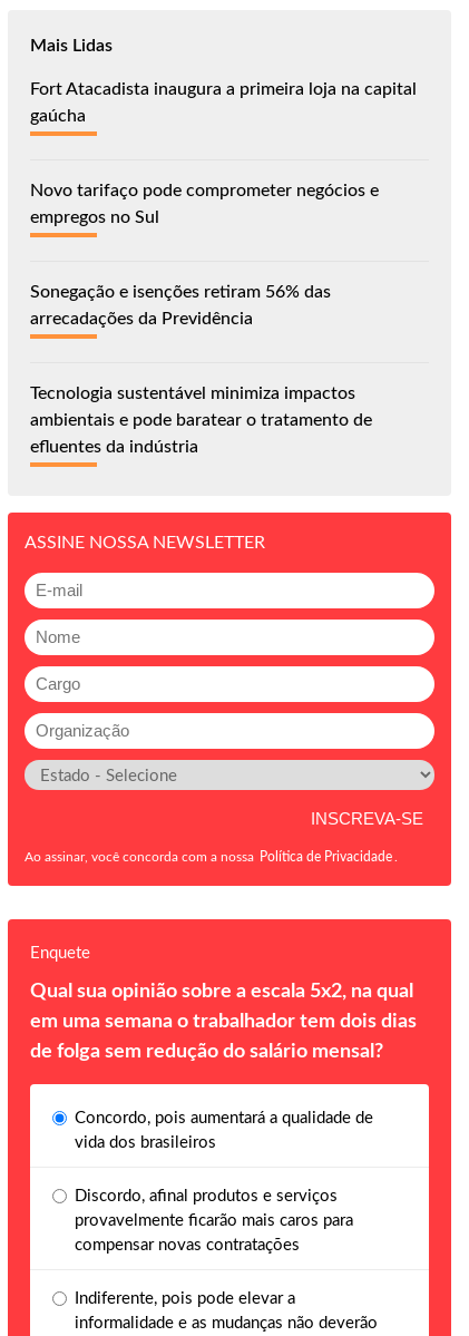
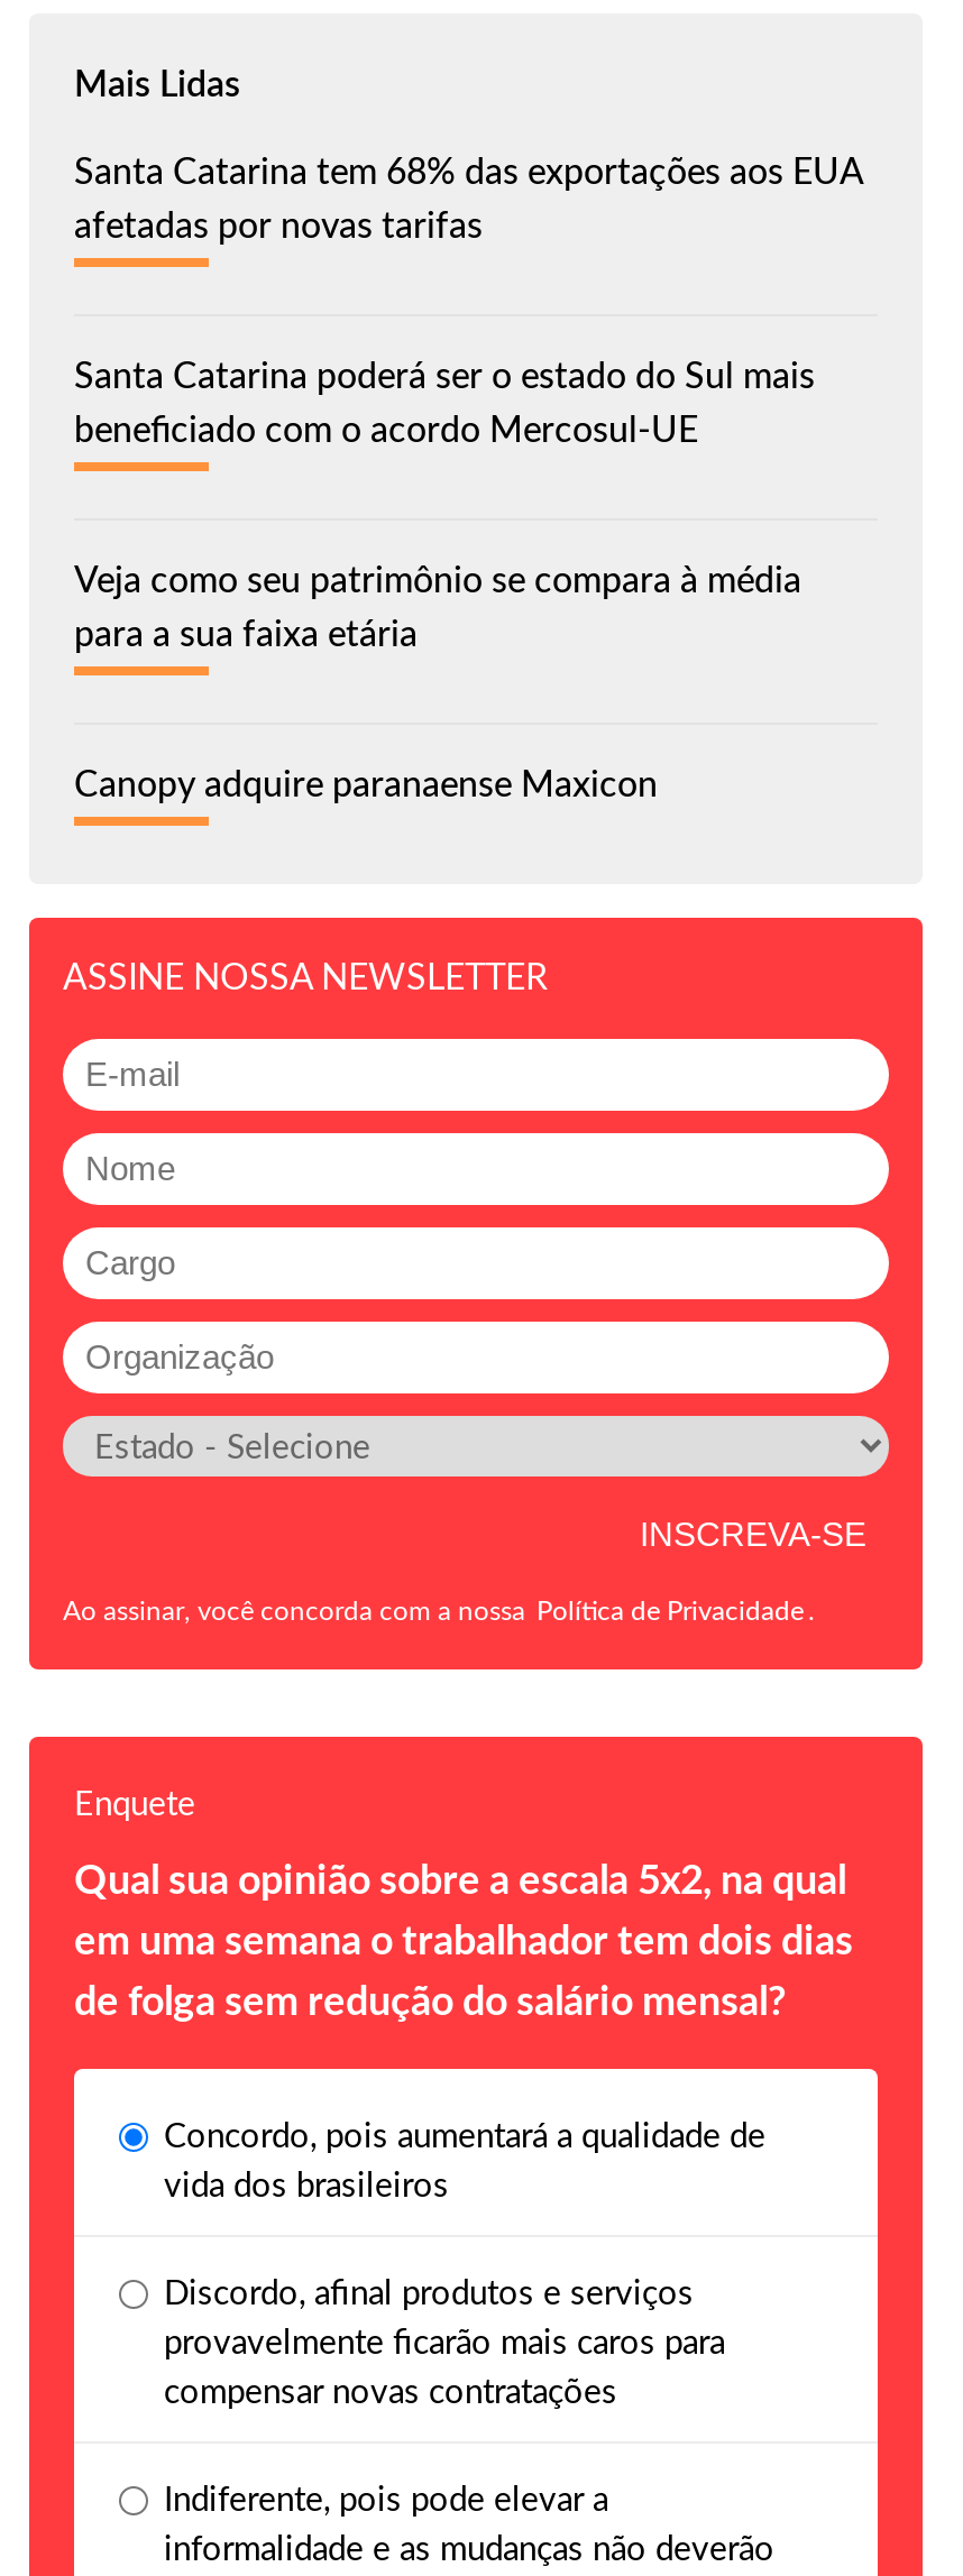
[30,81,417,125] Fort Atacadista inaugura a primeira loja na capital | gaúcha -> [74,156,862,245] Santa Catarina tem 68% das exportações aos EUA | afetadas por novas tarifas
[30,182,379,227] Novo tarifaço pode comprometer negócios e | empregos no Sul -> [74,360,815,449] Santa Catarina poderá ser o estado do Sul mais | beneficiado com o acordo Mercosul-UE
[30,283,331,328] Sonegação e isenções retiram 56% das | arrecadações da Previdência -> [74,564,801,654] Veja como seu patrimônio se compara à média | para a sua faixa etária
[30,385,372,456] Tecnologia sustentável minimiza impactos | ambientais e pode baratear o tratamento de | efluentes da indústria -> [74,768,658,804] Canopy adquire paranaense Maxicon

